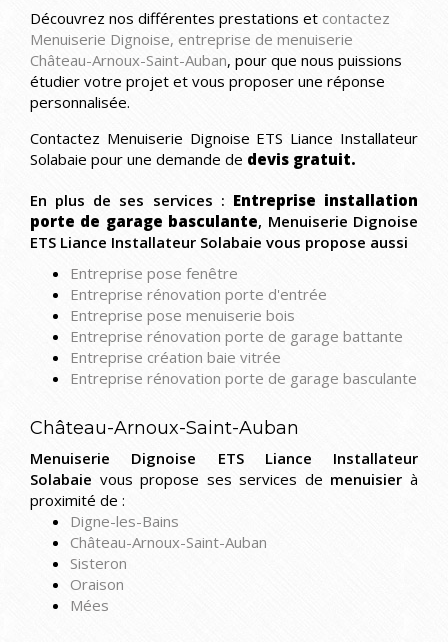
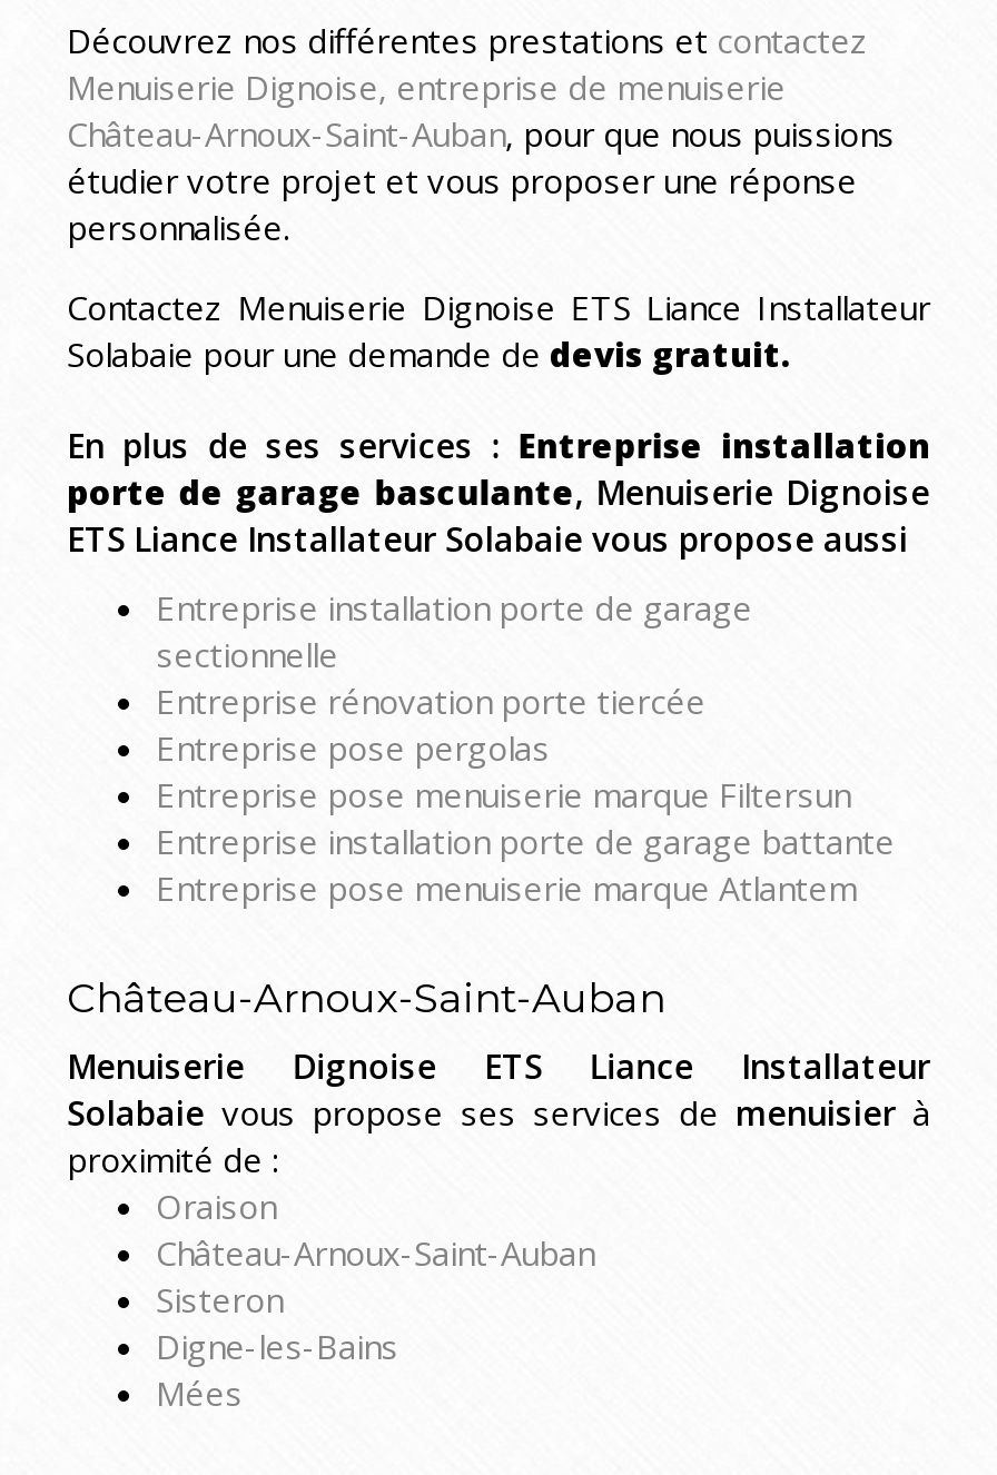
[70,263,417,388] Entreprise pose fenêtre | Entreprise rénovation porte d'entrée | Entreprise pose menuiserie bois | Entreprise rénovation porte de garage battante | Entreprise création baie vitrée | Entreprise rénovation porte de garage basculante -> [156,585,895,910] Entreprise installation porte de garage | sectionnelle | Entreprise rénovation porte tiercée | Entreprise pose pergolas | Entreprise pose menuiserie marque Filtersun | Entreprise installation porte de garage battante | Entreprise pose menuiserie marque Atlantem
moved [70,511,179,531] -> [156,1324,398,1368]: Digne-les-Bains
moved [70,574,124,594] -> [156,1184,276,1228]: Oraison

